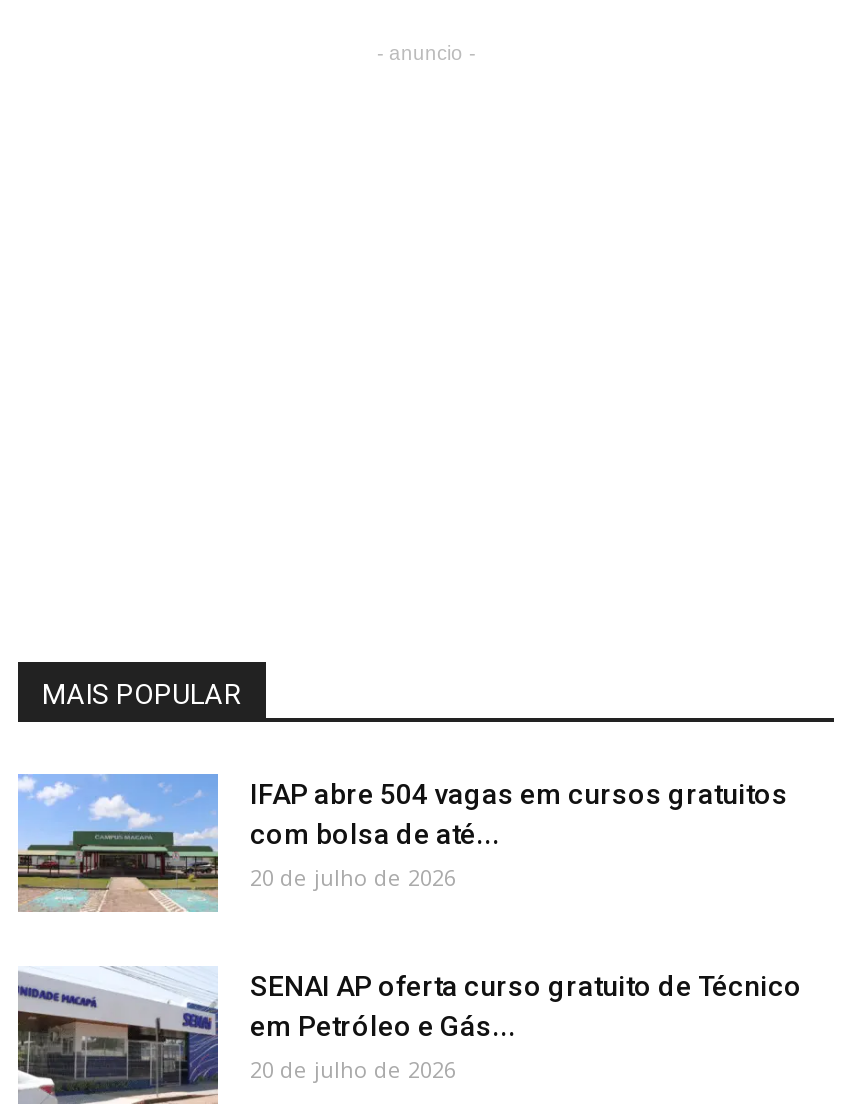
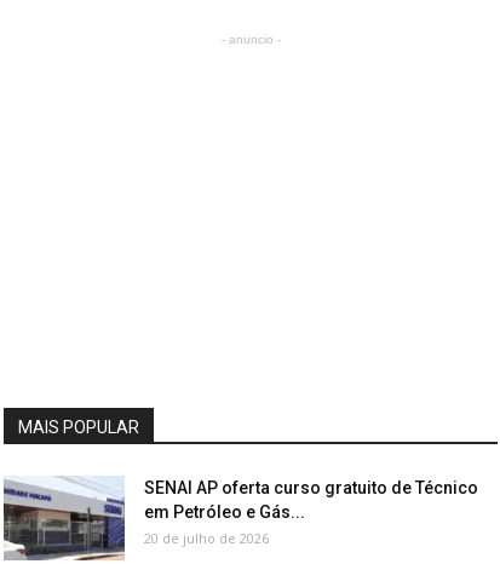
[16,774,788,914] [image] | IFAP abre 504 vagas em cursos gratuitos | com bolsa de até... | 20 de julho de 2026 -> none

